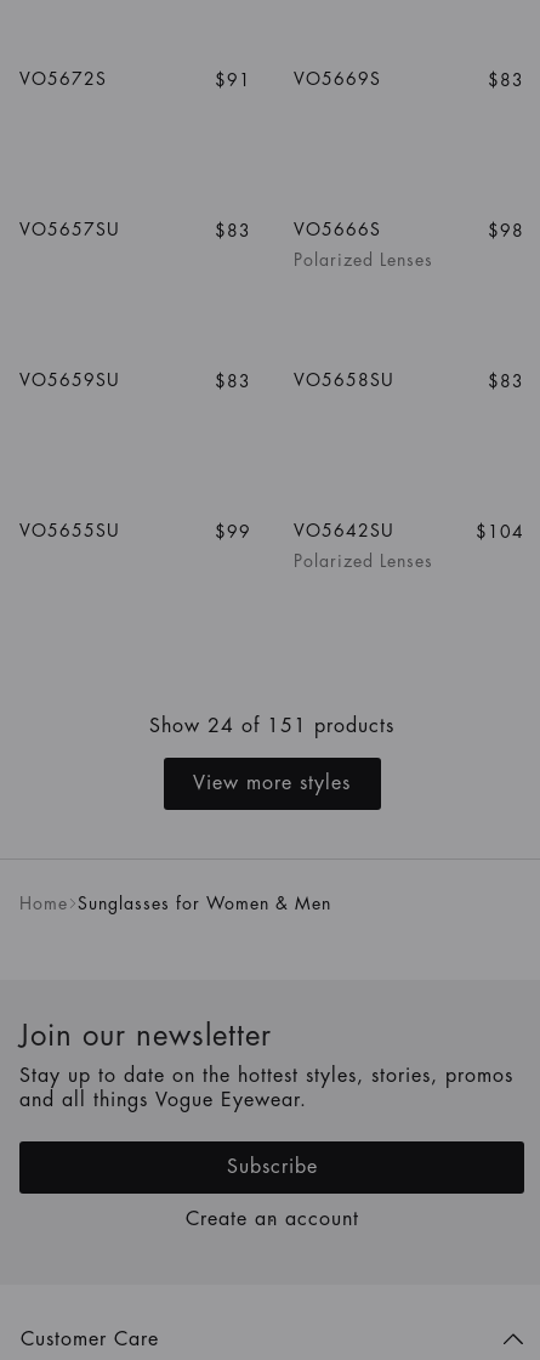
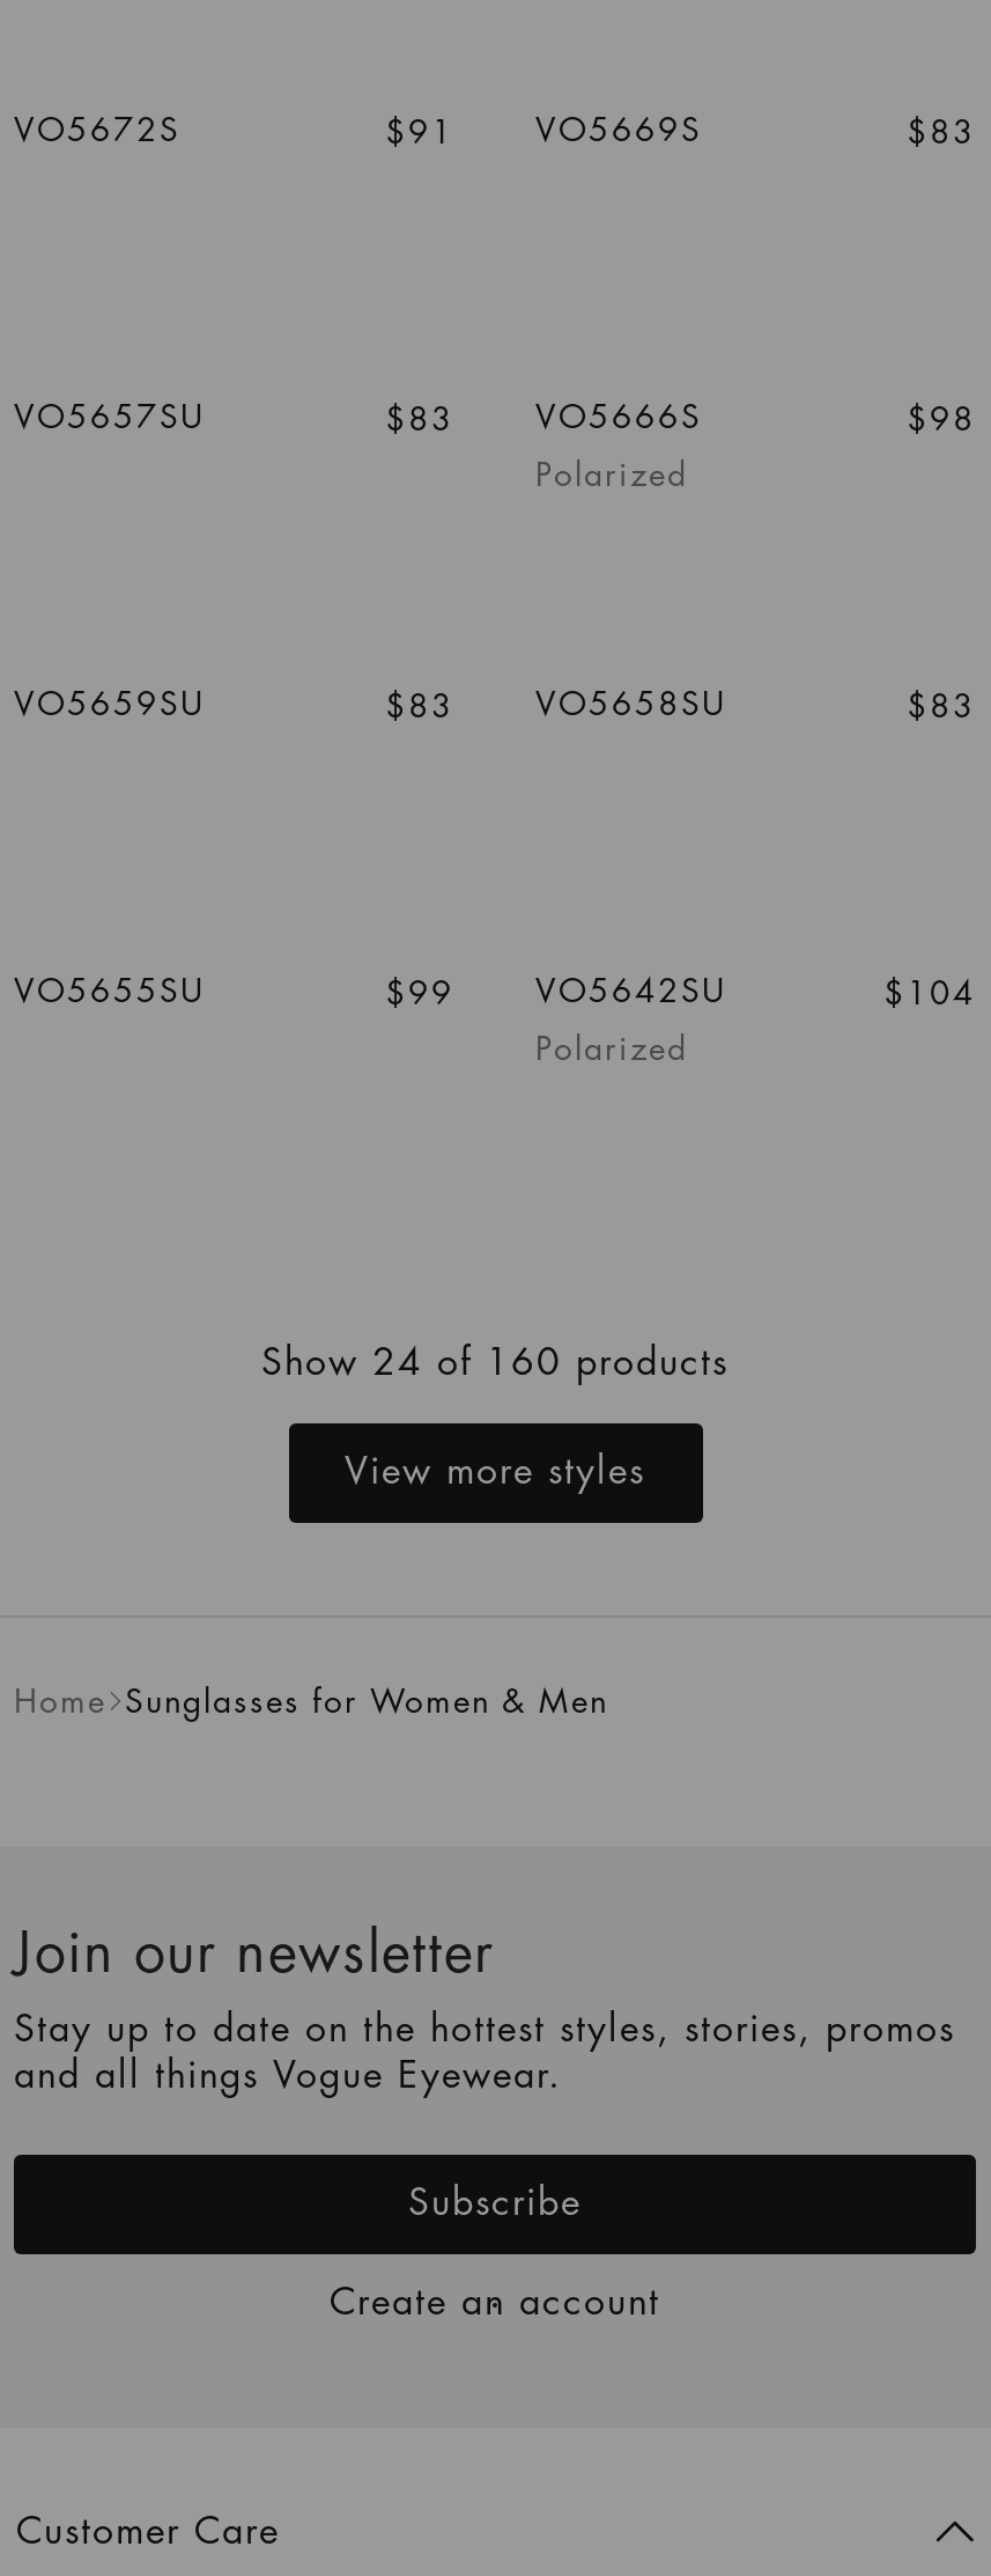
[293,251,433,268] Polarized Lenses -> [535,458,688,491] Polarized
[293,552,433,569] Polarized Lenses -> [535,1032,688,1065] Polarized
[149,716,394,736] Show 24 of 151 products -> [261,1345,729,1382] Show 24 of 160 products

